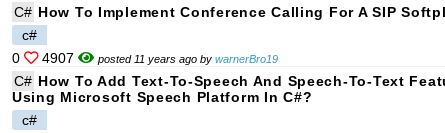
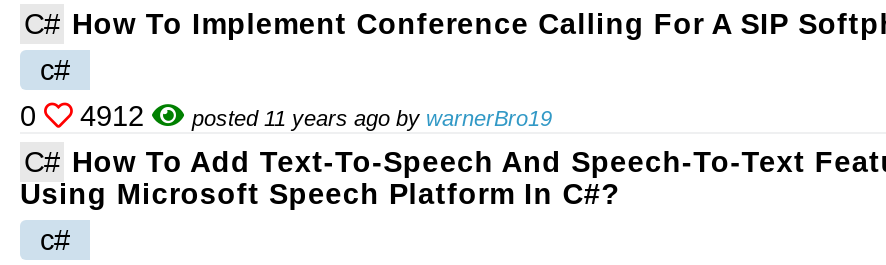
[12,50,278,66] 0 4907 posted 11 years ago by warnerBro19 -> [20,100,552,132] 0 4912 posted 11 years ago by warnerBro19

